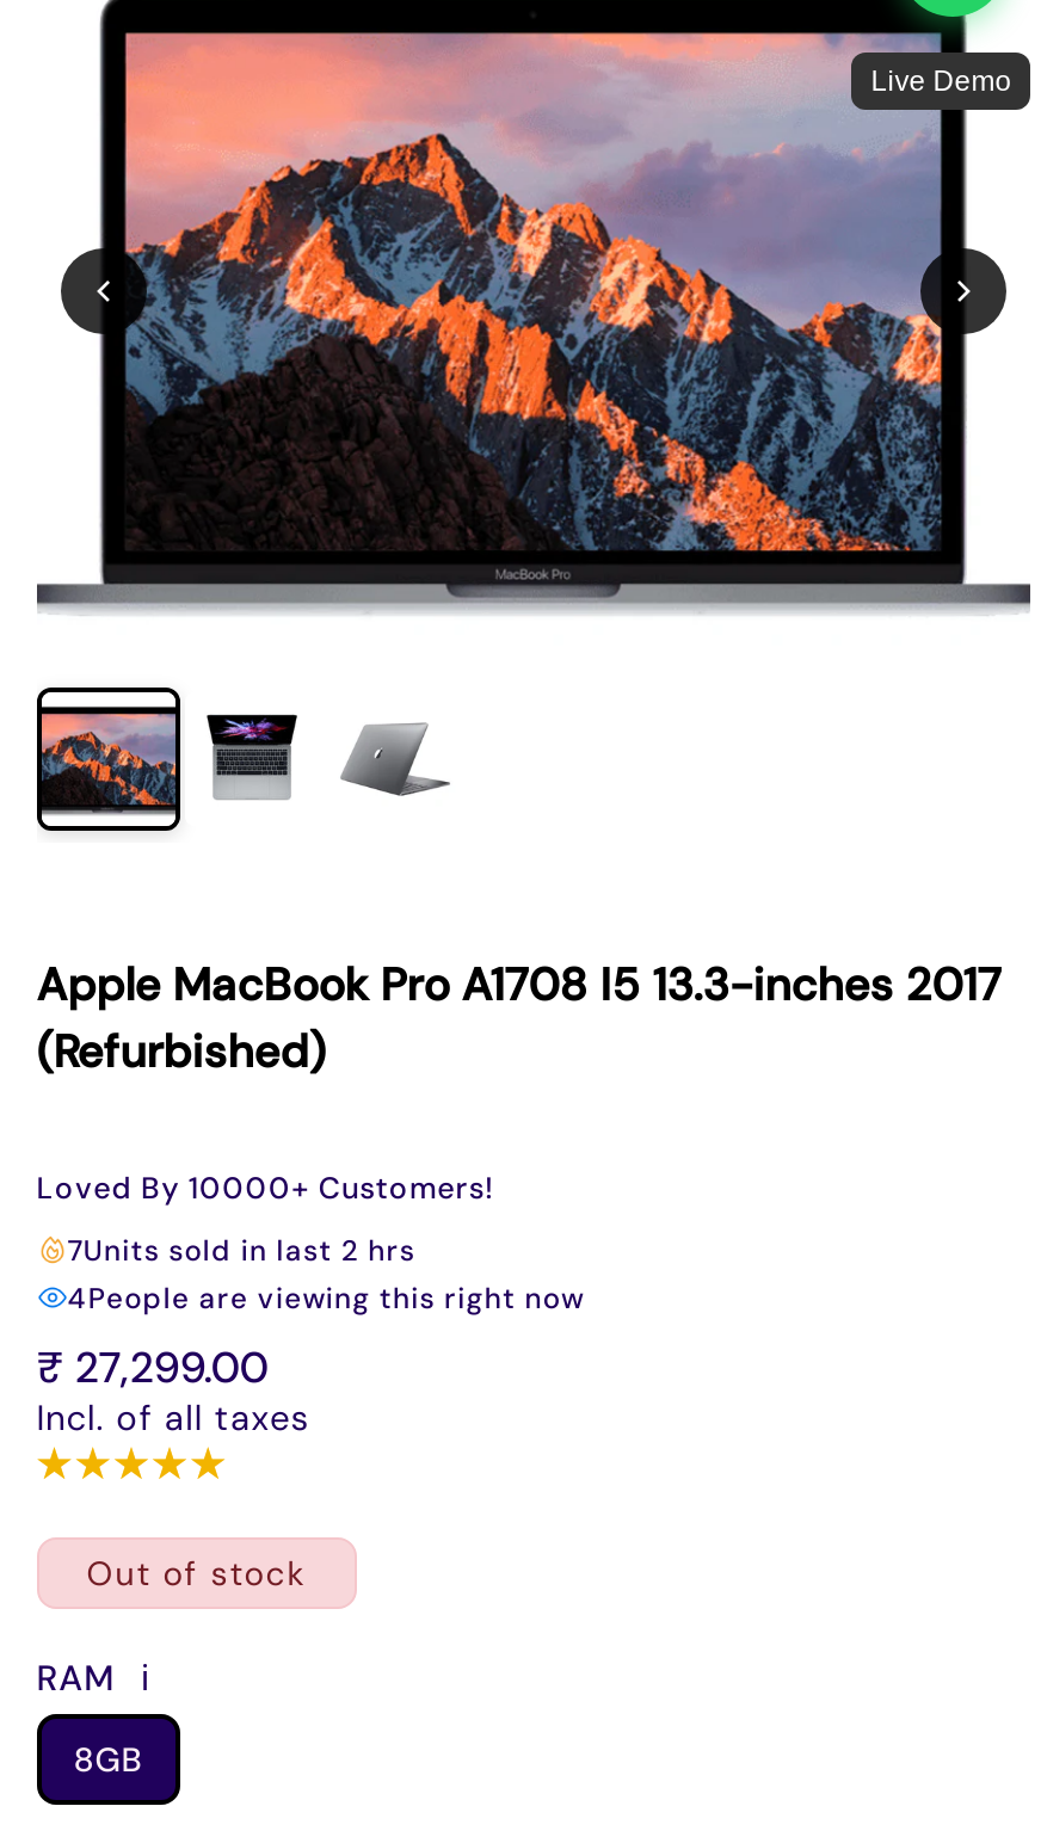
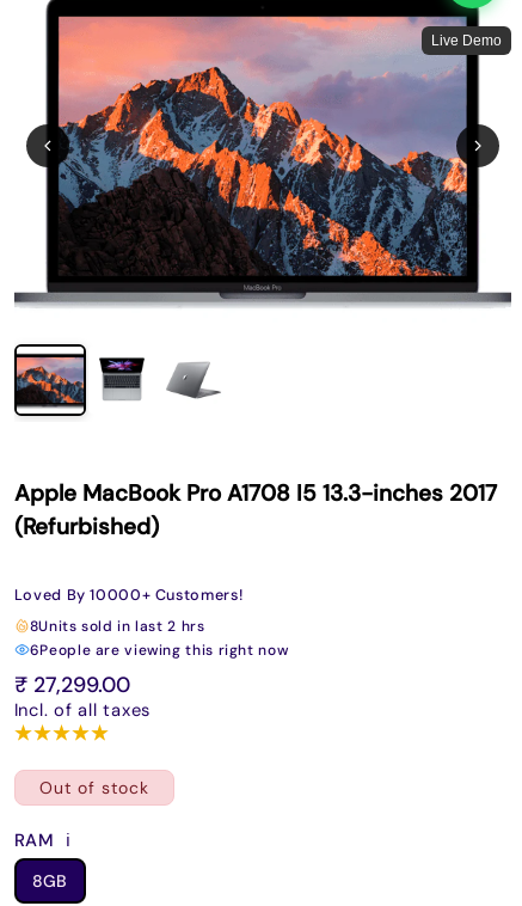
[68,1231,415,1270] 7Units sold in last 2 hrs -> [30,617,205,636] 8Units sold in last 2 hrs
[68,1279,584,1317] 4People are viewing this right now -> [30,640,288,660] 6People are viewing this right now

